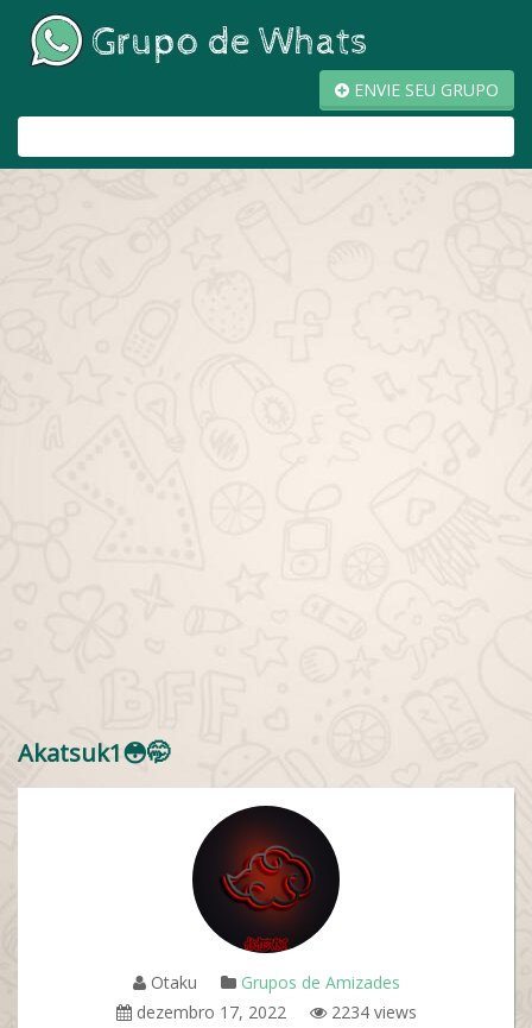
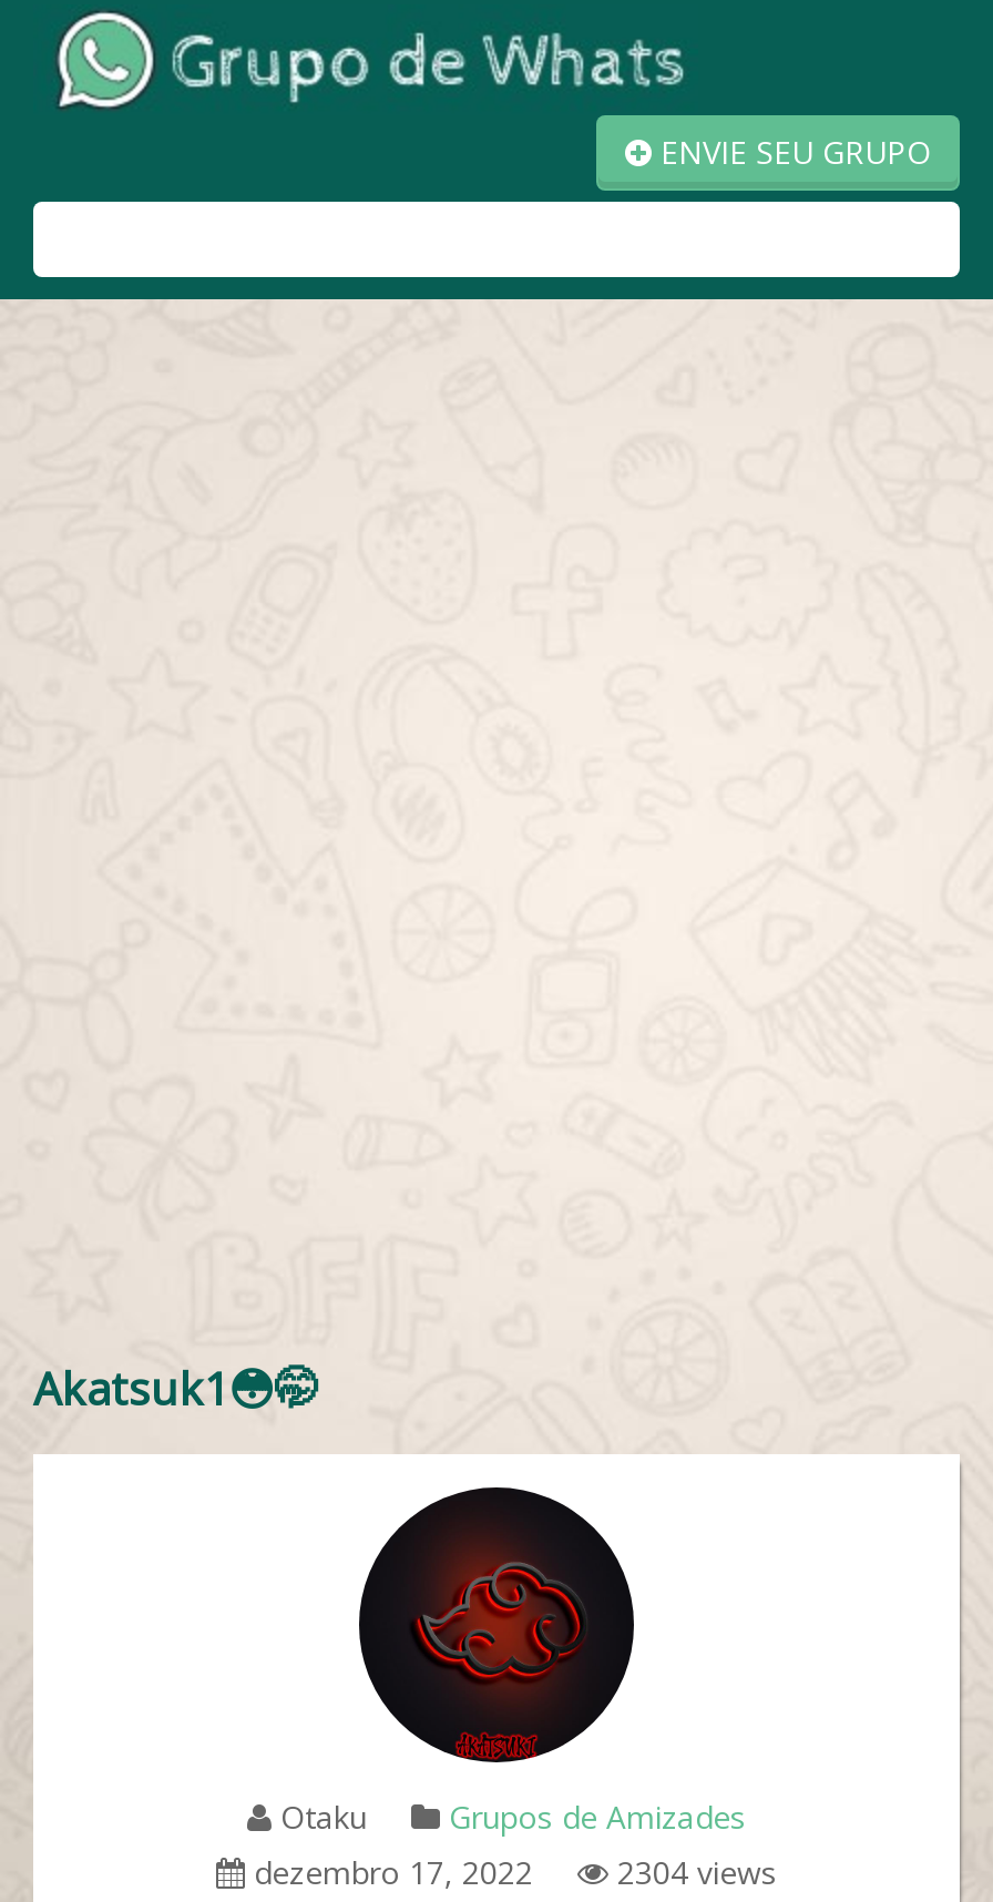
[131,1001,416,1023] dezembro 17, 2022 2234 views -> [245,1851,777,1893] dezembro 17, 2022 2304 views

